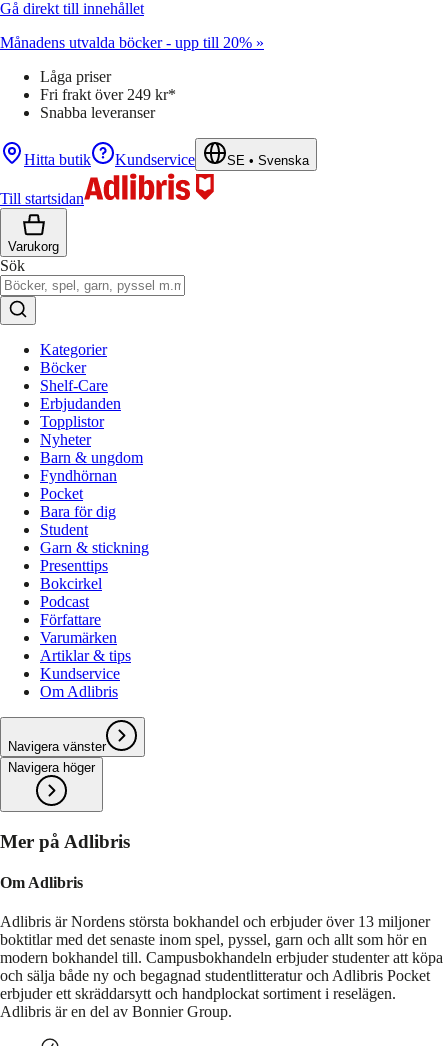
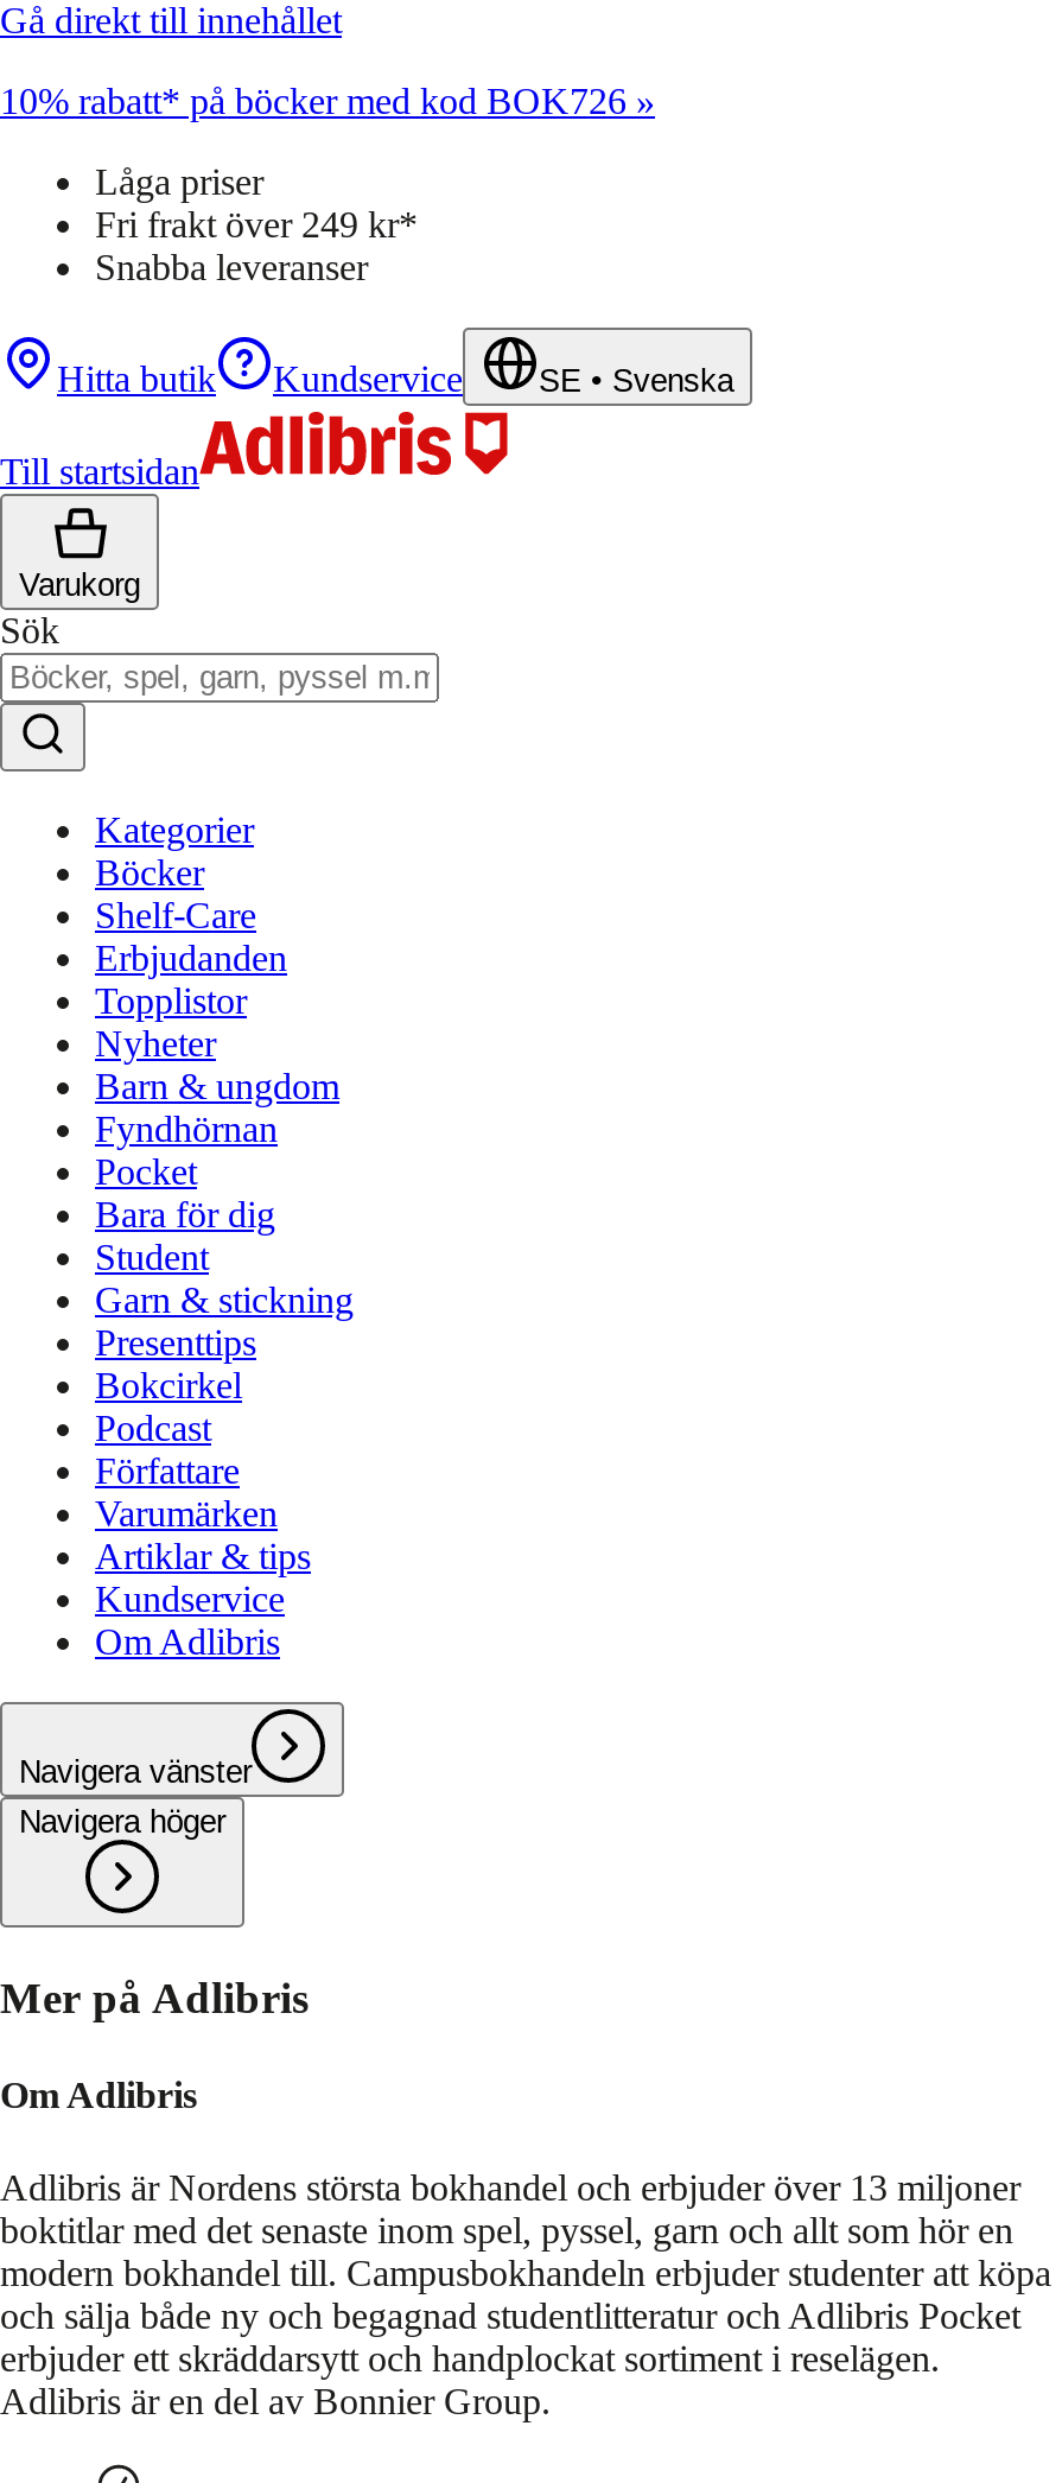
[0,34,264,51] Månadens utvalda böcker - upp till 20% » -> [0,81,655,121] 10% rabatt* på böcker med kod BOK726 »

